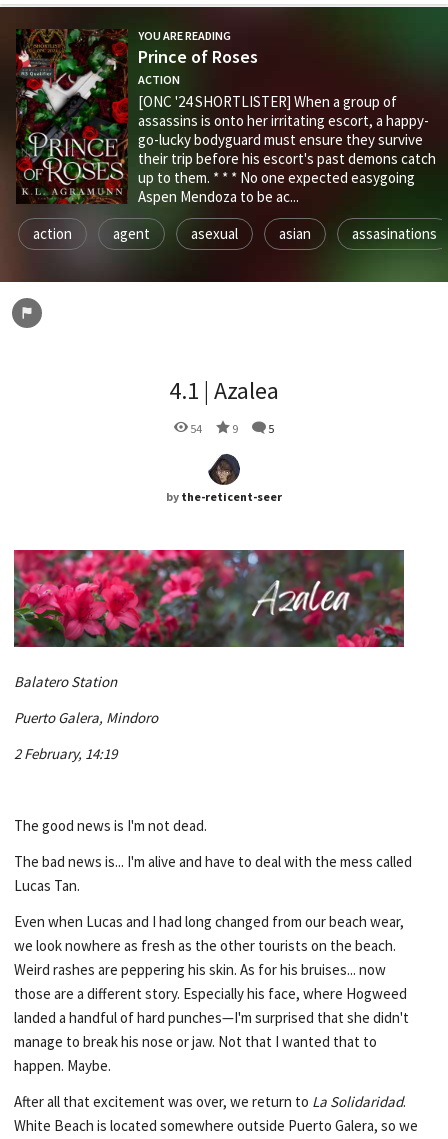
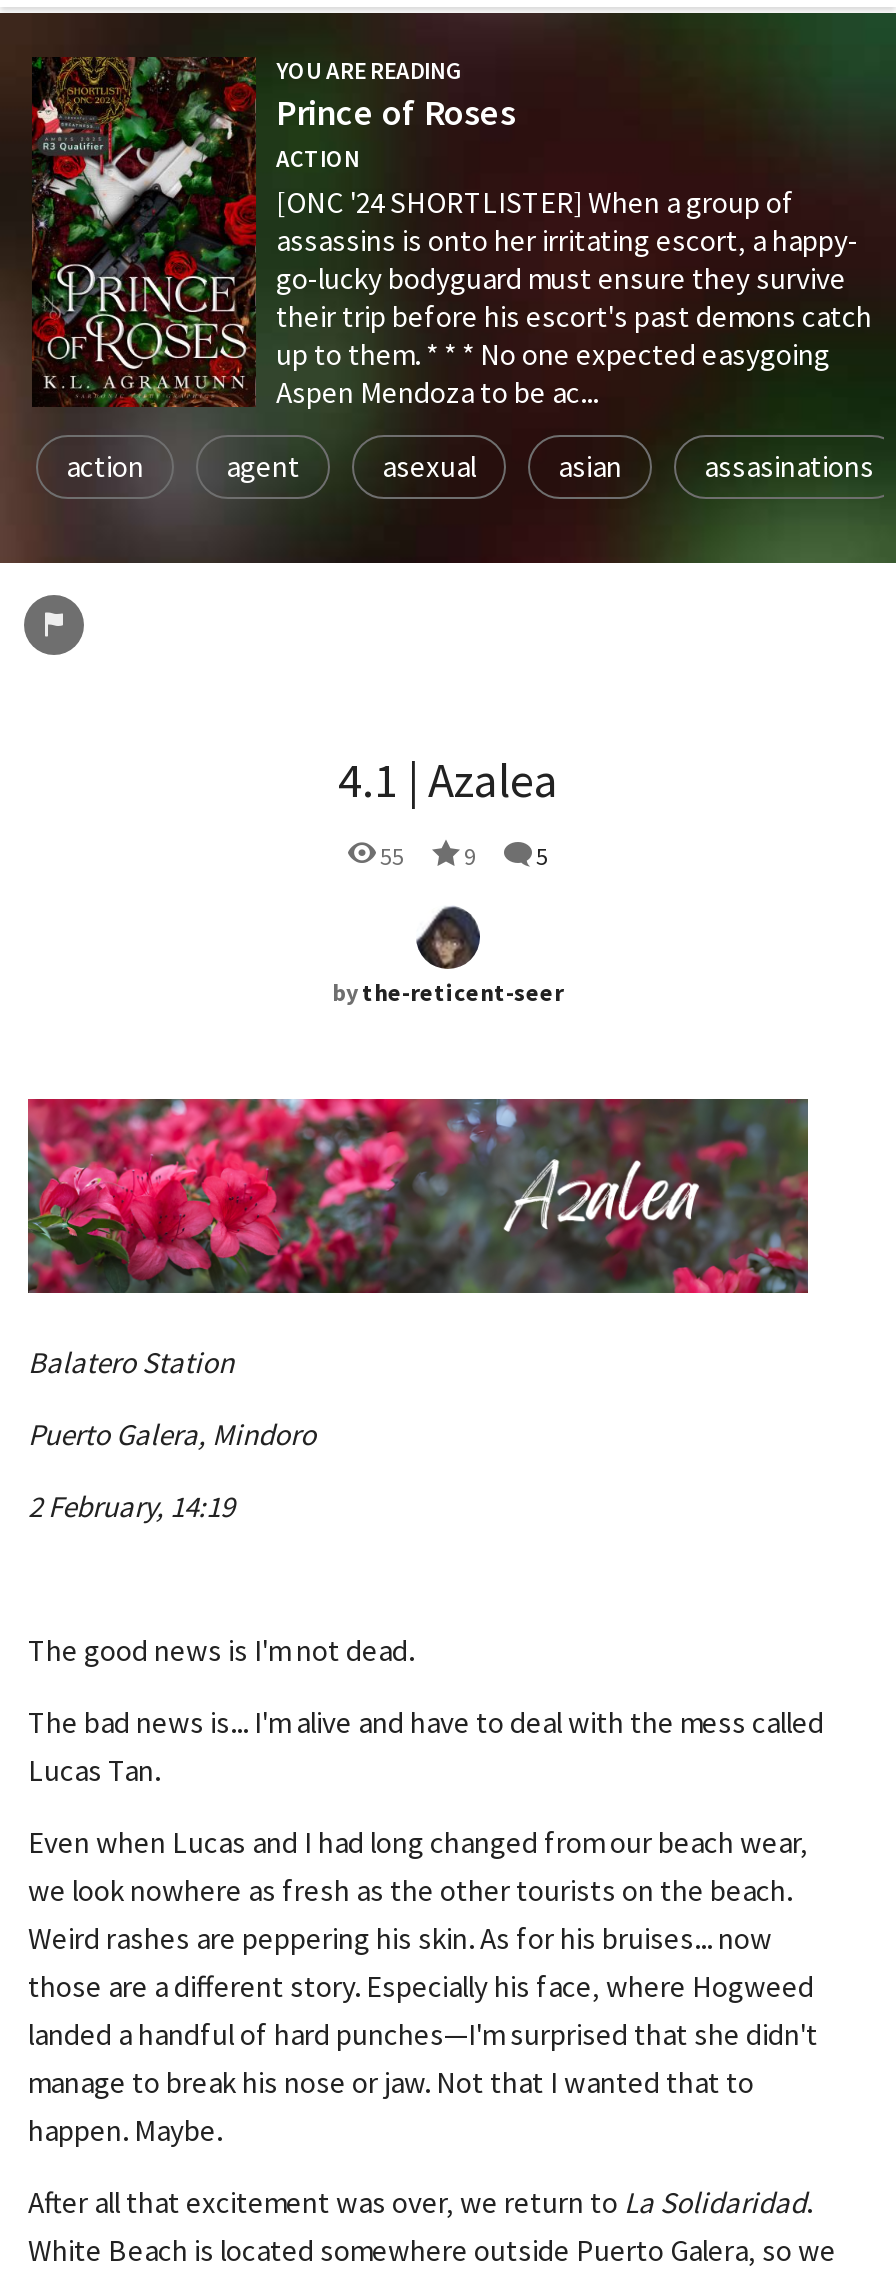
[188,421,274,436] 54 9 5 -> [376,841,548,871] 55 9 5

